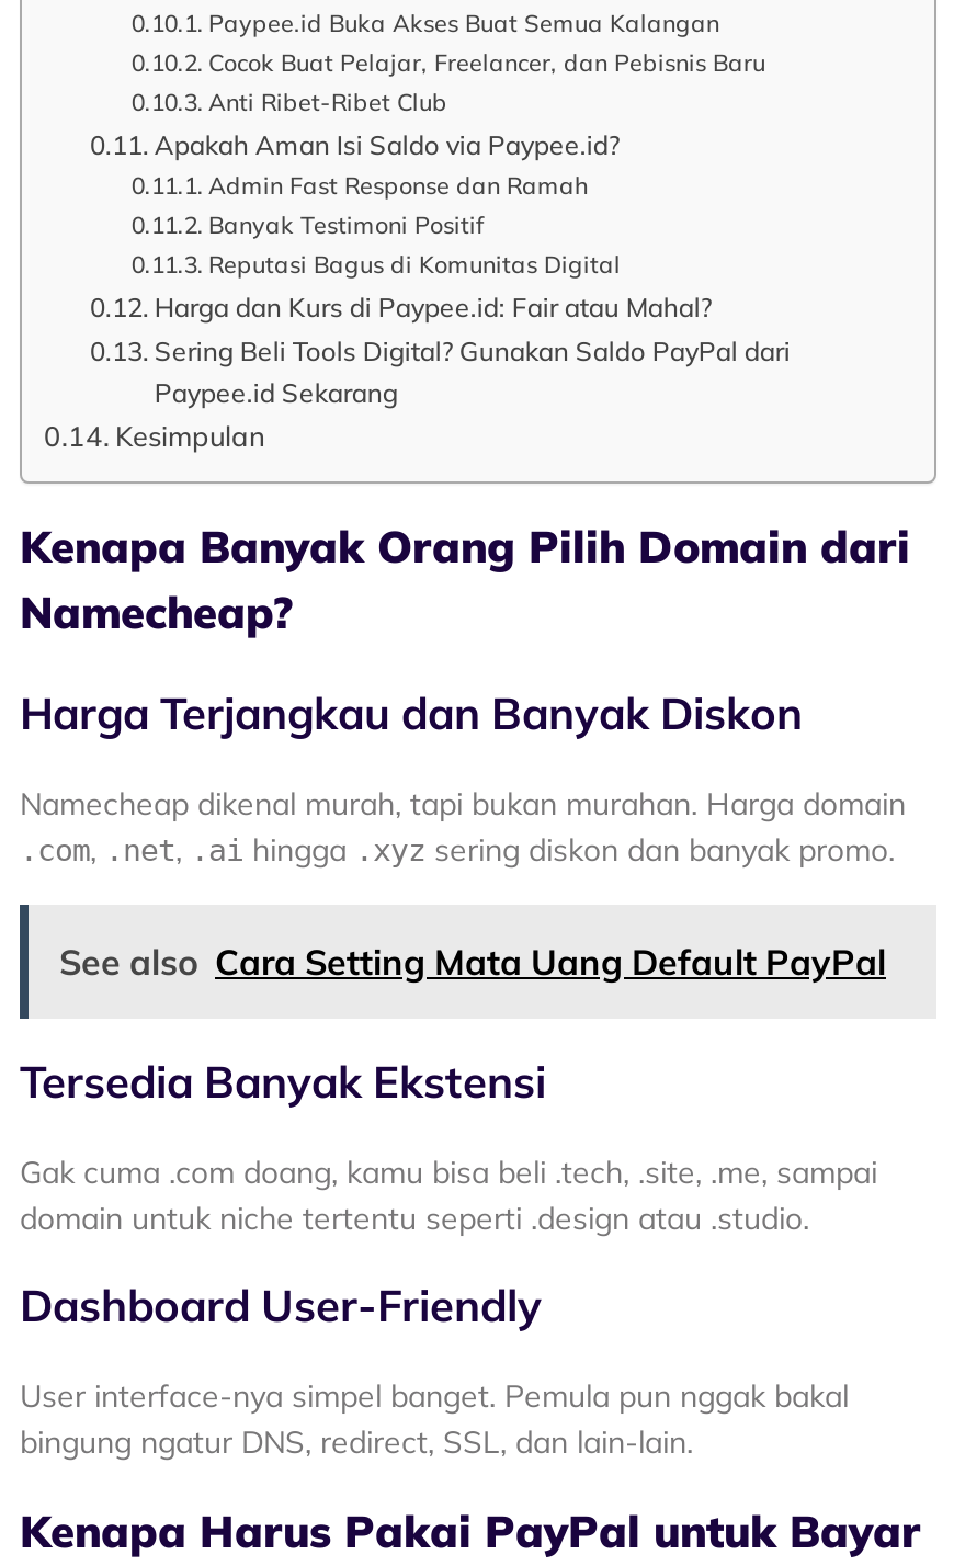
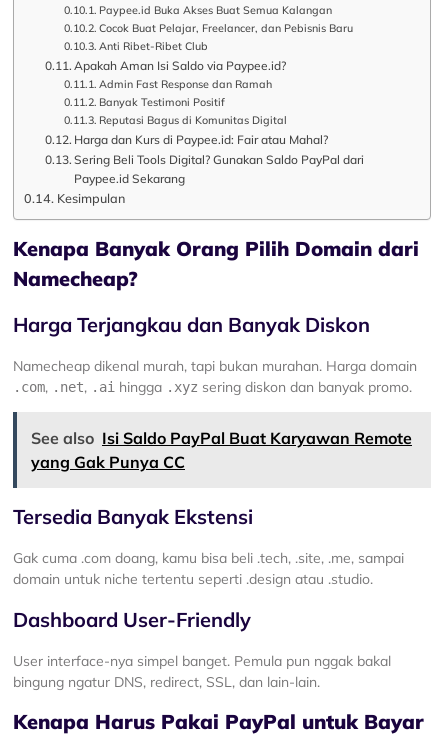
[59,939,886,983] See also Cara Setting Mata Uang Default PayPal -> [31,428,412,472] See also Isi Saldo PayPal Buat Karyawan Remote | yang Gak Punya CC

